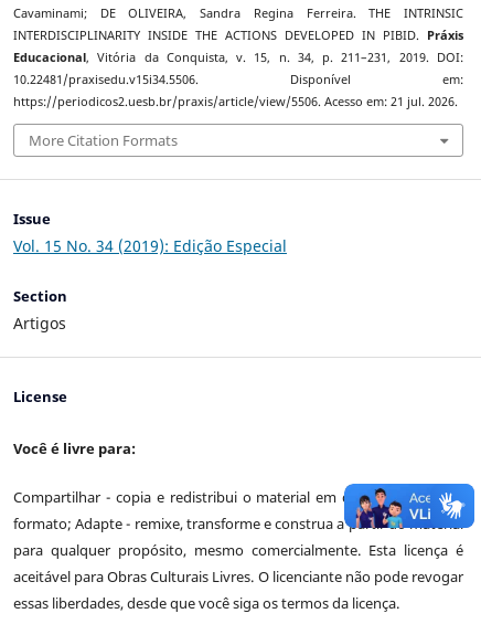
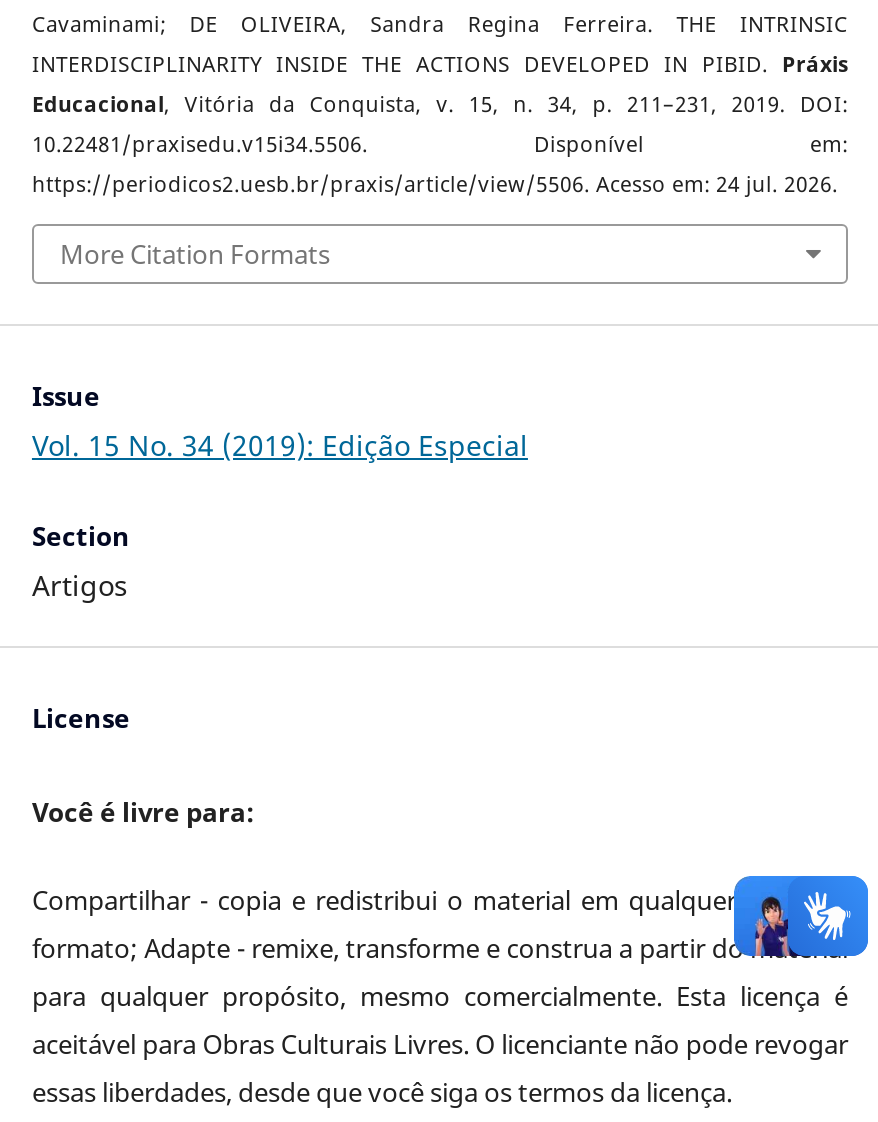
[13,94,458,109] https://periodicos2.uesb.br/praxis/article/view/5506. Acesso em: 21 jul. 2026. -> [32,170,838,198] https://periodicos2.uesb.br/praxis/article/view/5506. Acesso em: 24 jul. 2026.

